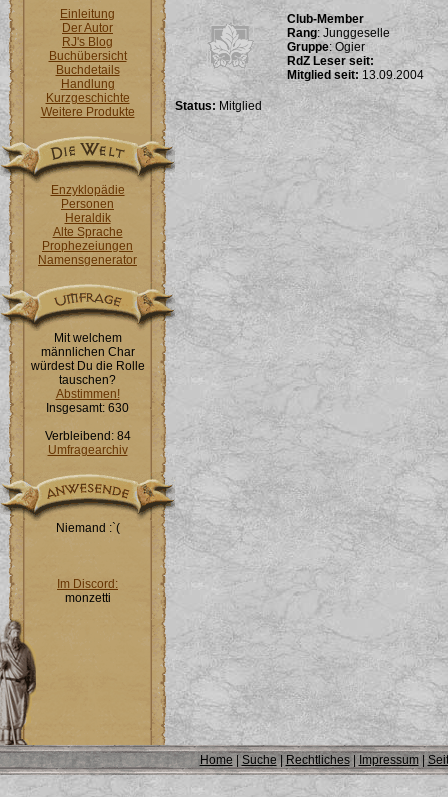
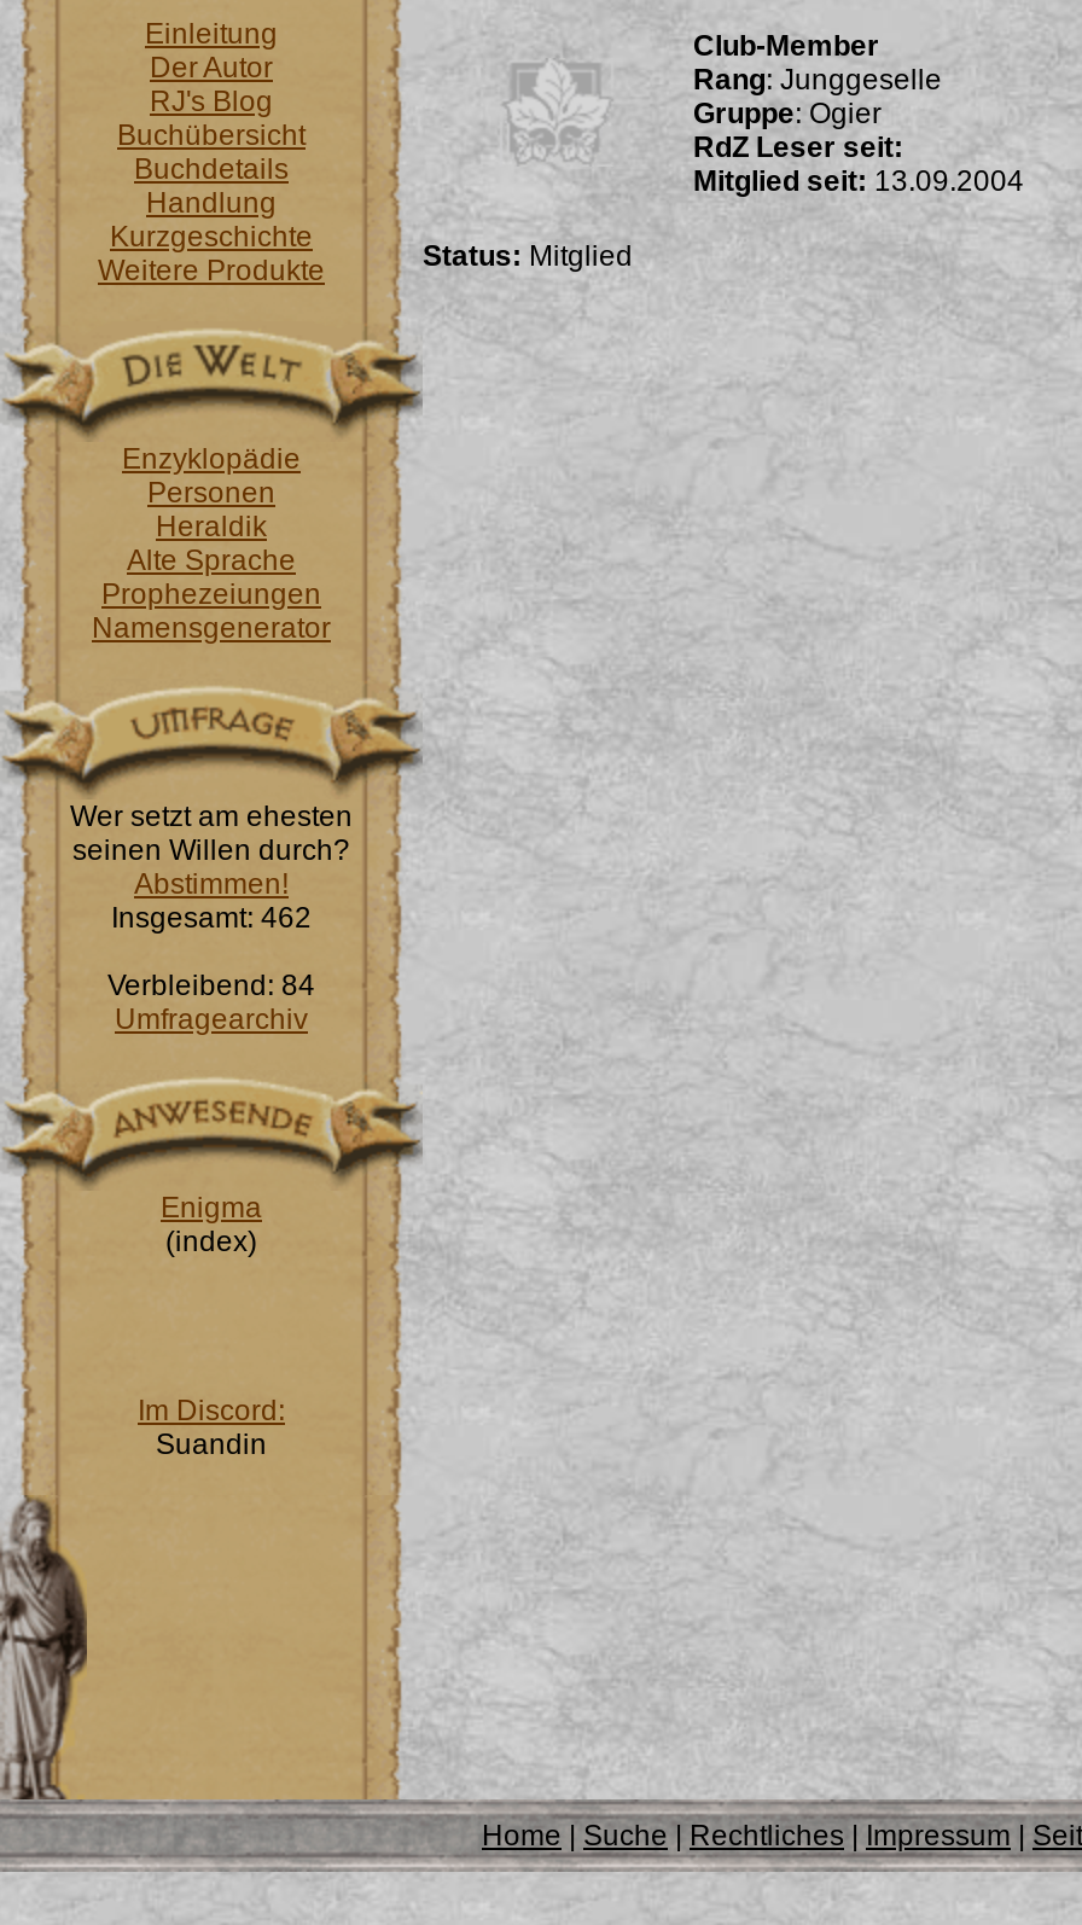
[30,331,144,387] Mit welchem | männlichen Char | würdest Du die Rolle | tauschen? -> [70,799,353,867] Wer setzt am ehesten | seinen Willen durch?
moved [55,387,119,401] -> [134,867,289,901]: Abstimmen!
[46,401,129,415] Insgesamt: 630 -> [111,901,312,935] Insgesamt: 462
moved [44,429,130,457] -> [107,969,315,1036]: Verbleibend: 84 | Umfragearchiv
[55,521,119,535] Niemand :`( -> [161,1191,262,1258] Enigma | (index)
[64,591,110,605] monzetti -> [156,1427,267,1461] Suandin

